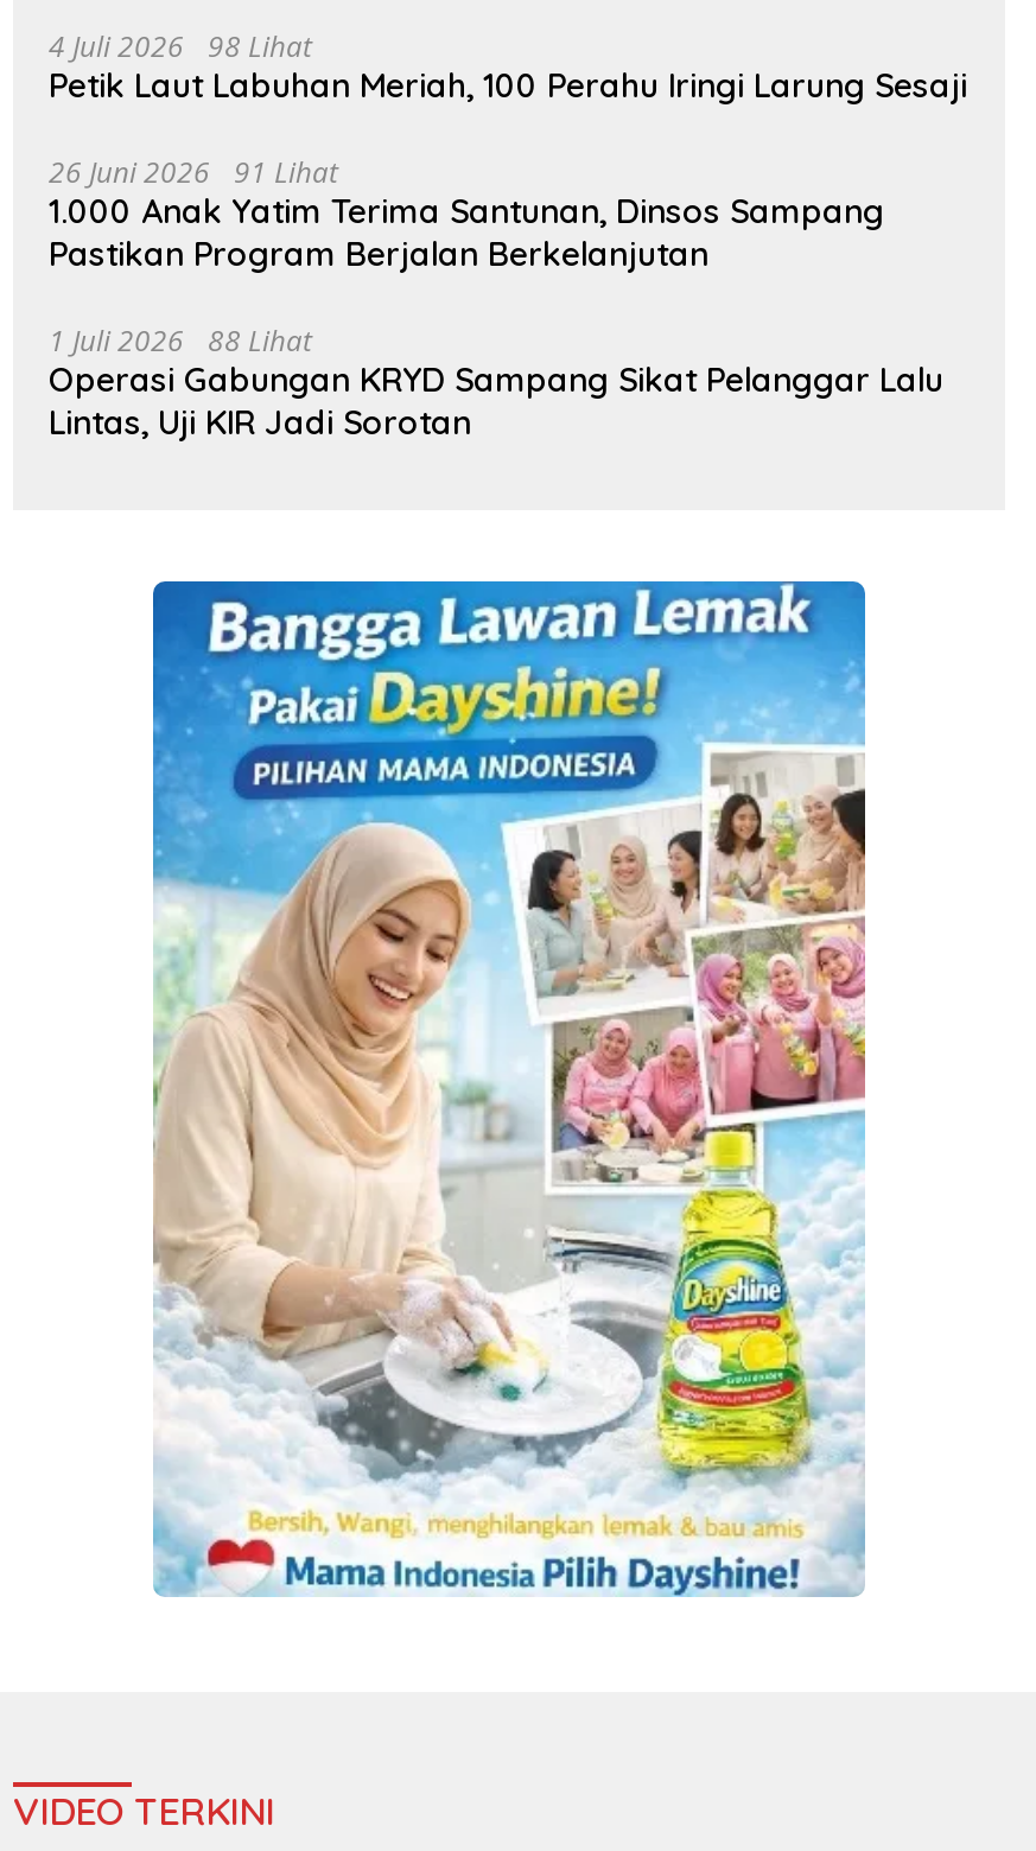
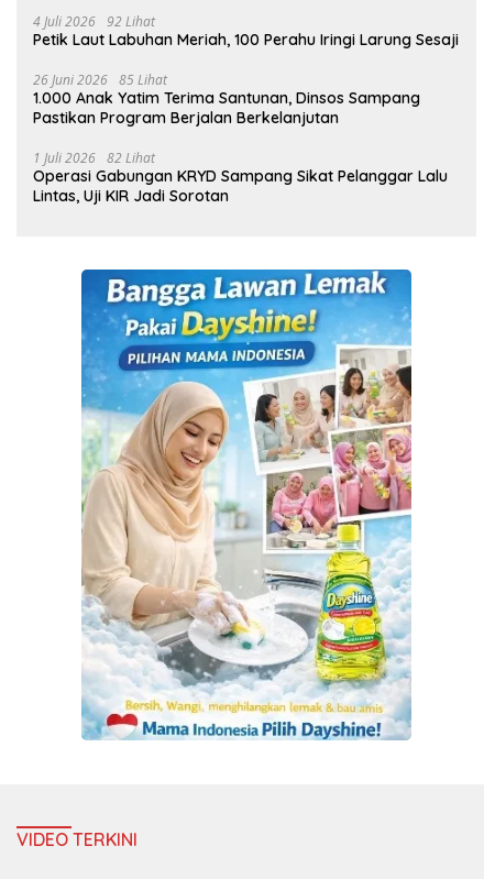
[49,26,312,66] 4 Juli 2026 98 Lihat -> [33,12,155,31] 4 Juli 2026 92 Lihat
[49,152,338,192] 26 Juni 2026 91 Lihat -> [33,70,167,89] 26 Juni 2026 85 Lihat
[49,320,312,360] 1 Juli 2026 88 Lihat -> [33,148,155,167] 1 Juli 2026 82 Lihat

